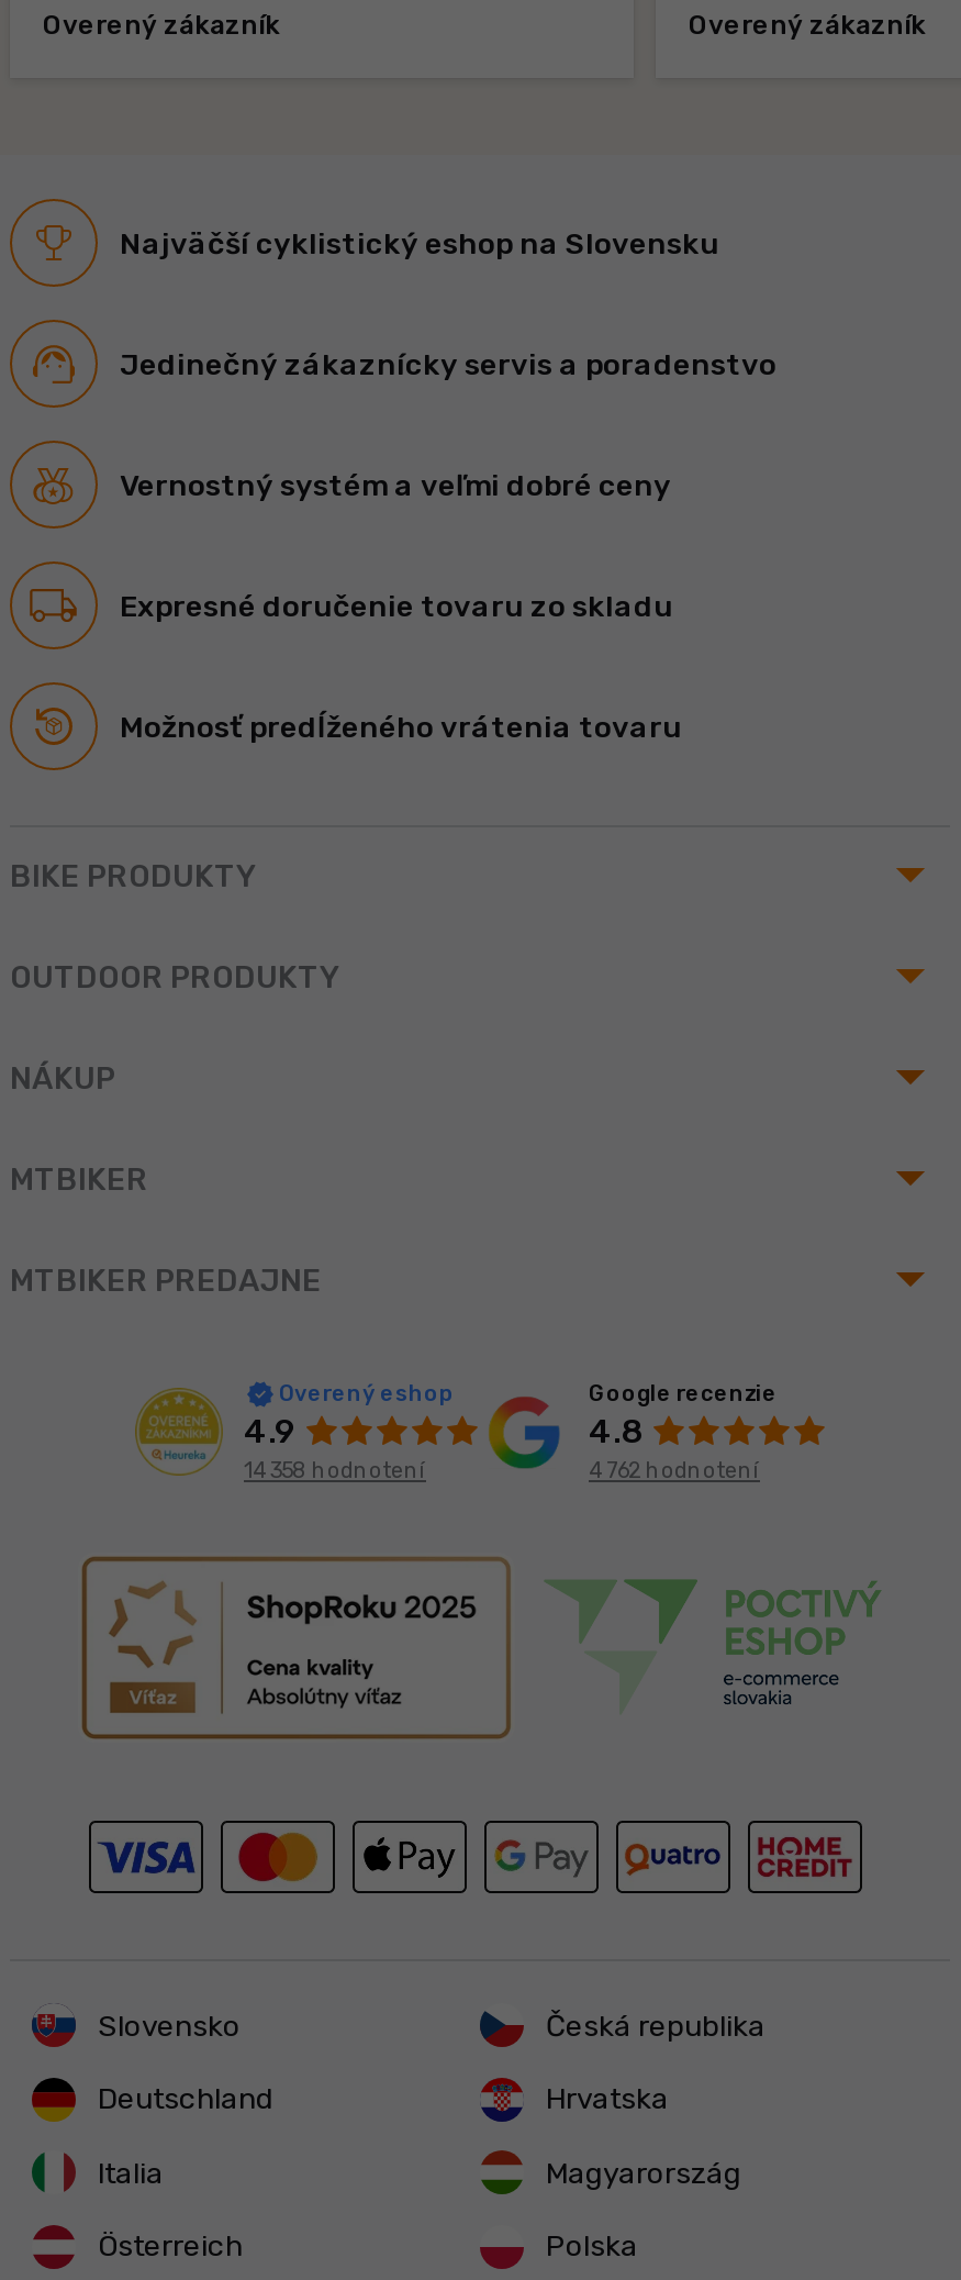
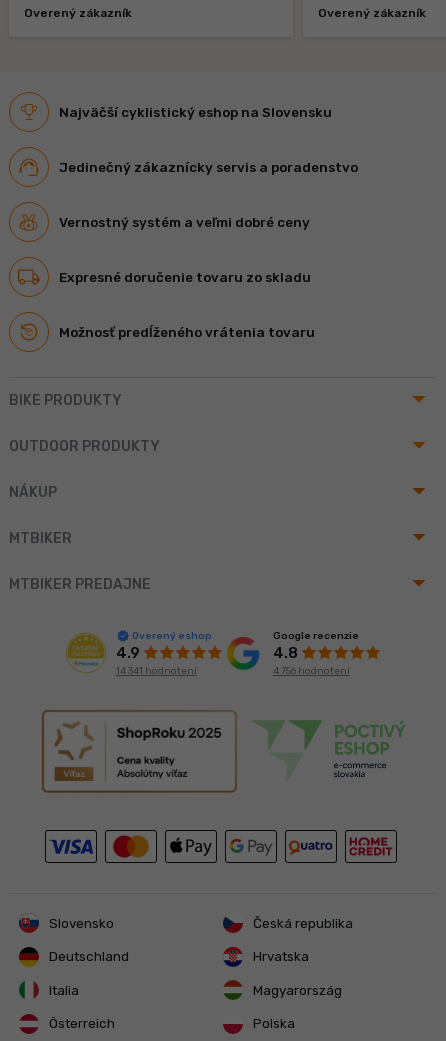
[244,1458,426,1484] 14 358 hodnotení -> [115,665,196,677] 14 341 hodnotení
[589,1457,760,1484] 4 762 hodnotení -> [272,665,349,677] 4 756 hodnotení

